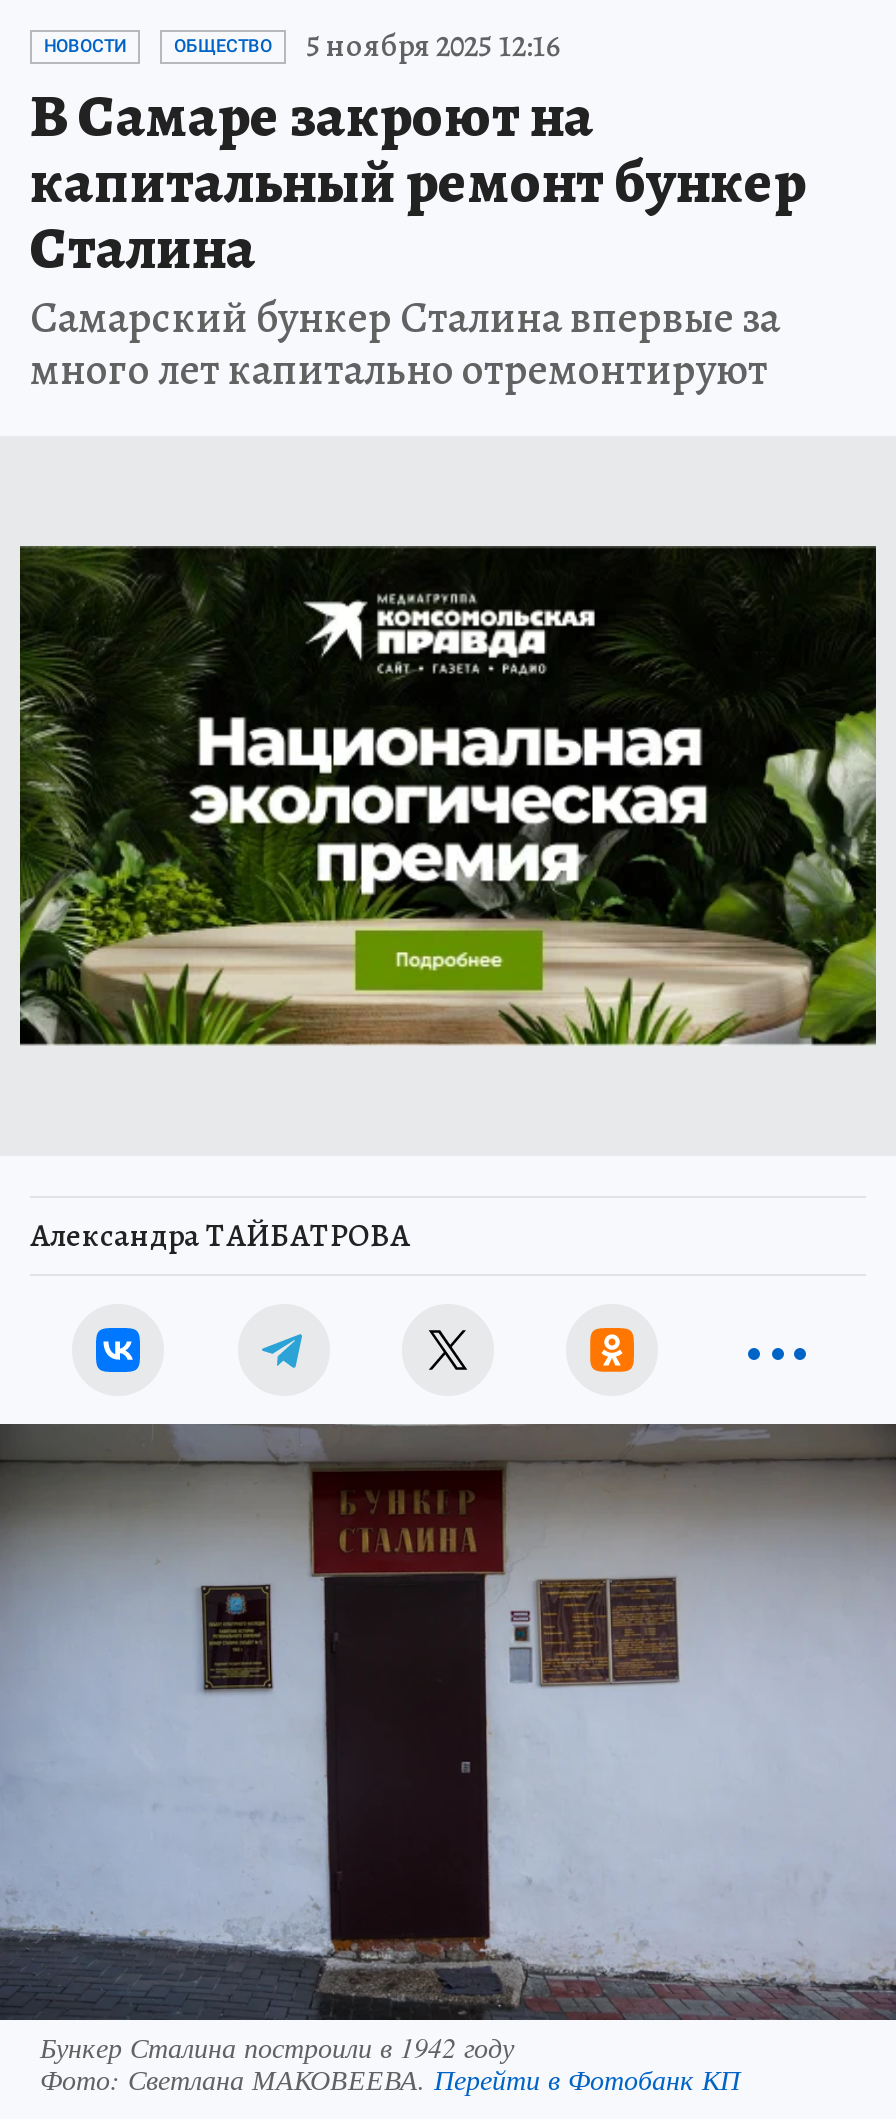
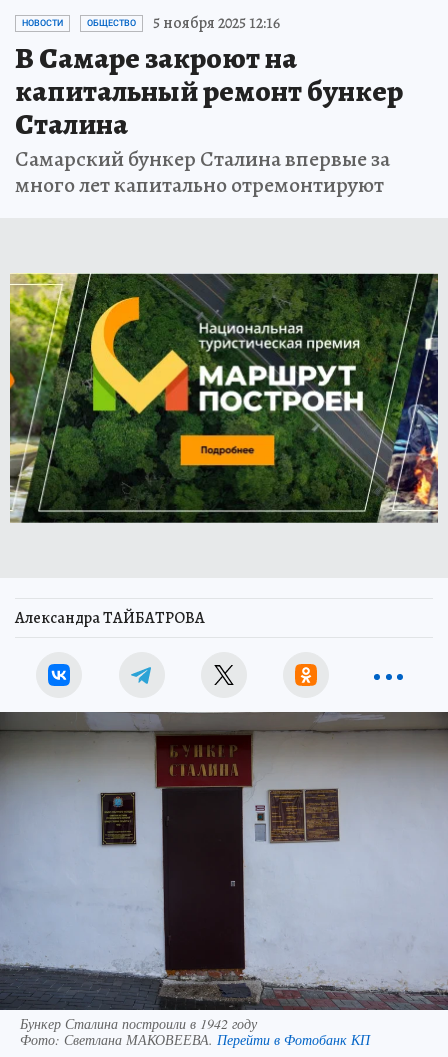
[18,544,878,1046] [image] -> [9,273,439,524] [image]

